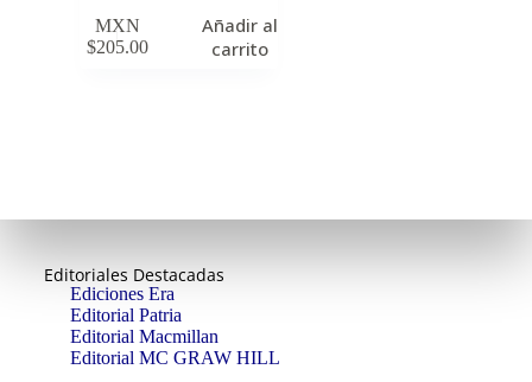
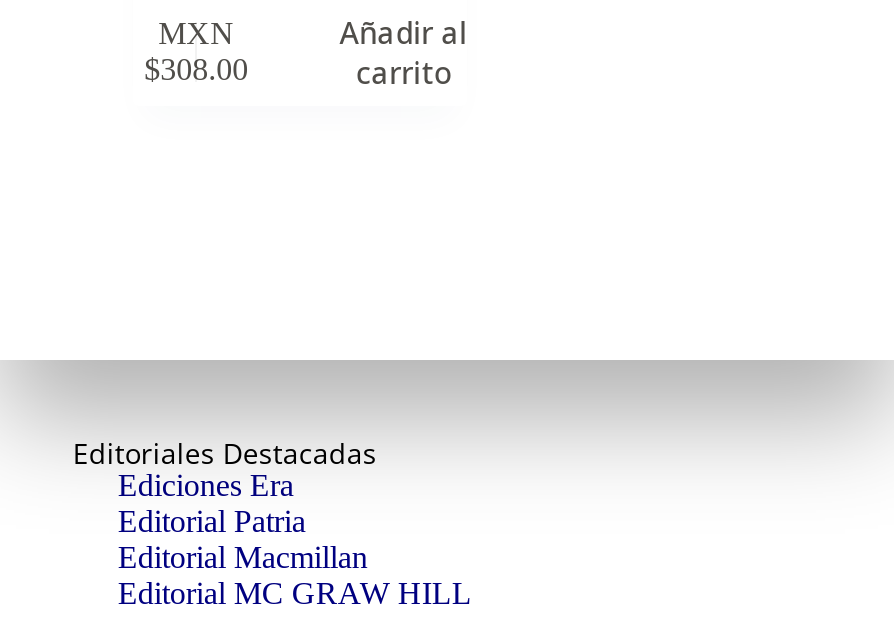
[86,36,148,56] $205.00 -> [144,51,248,85] $308.00

